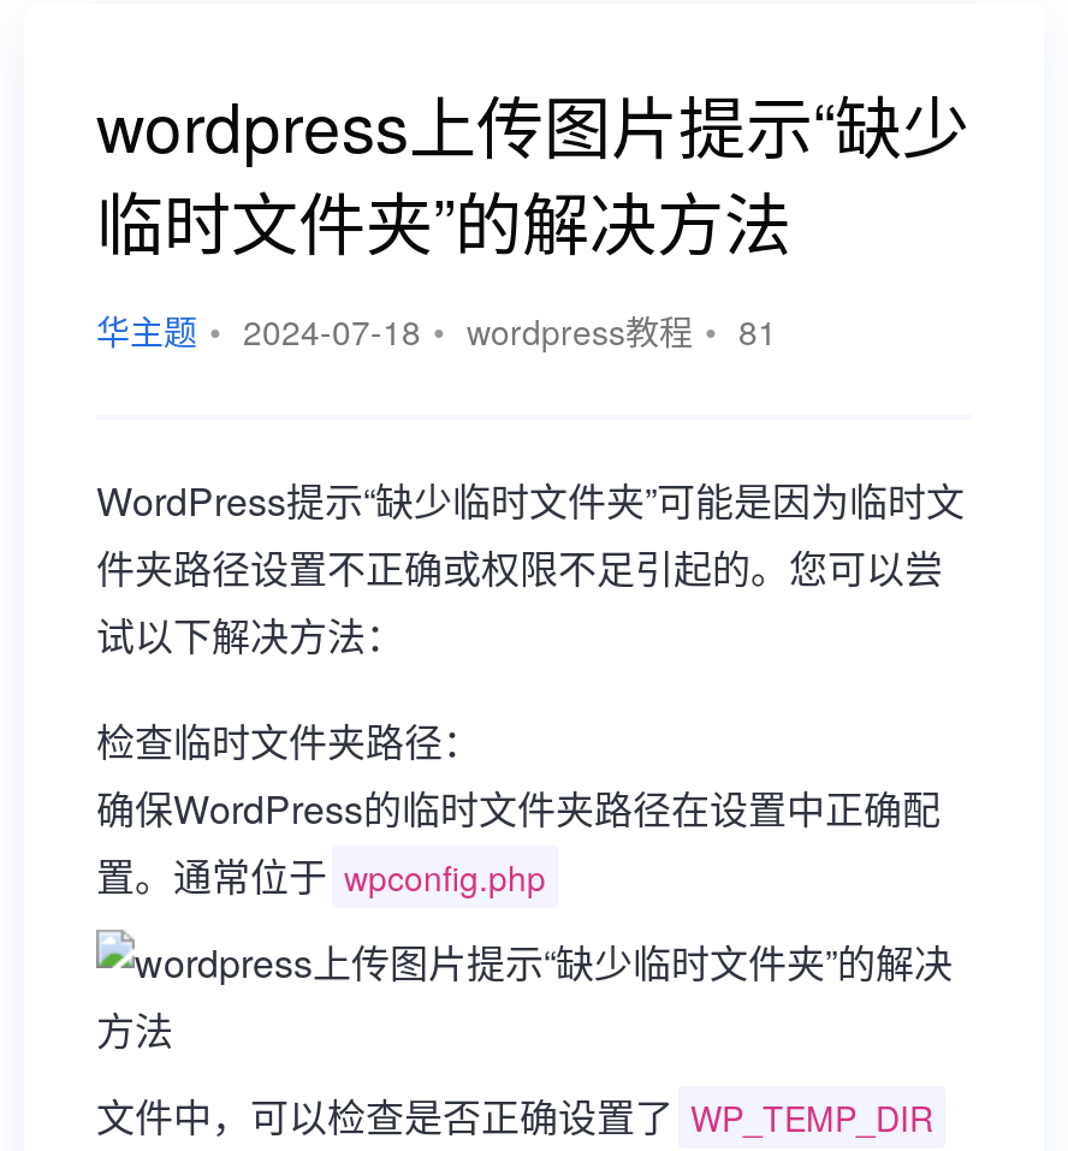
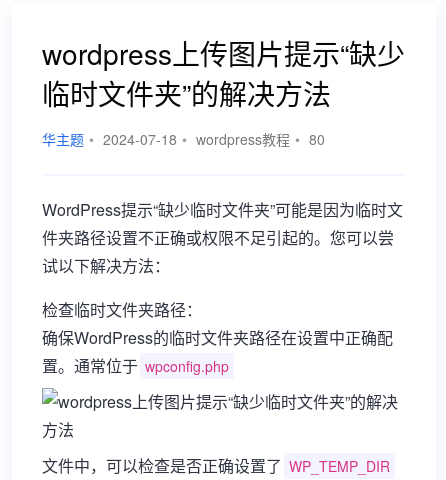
[96,307,777,355] 华主题 • 2024-07-18 • wordpress教程 • 81 -> [42,129,325,149] 华主题 • 2024-07-18 • wordpress教程 • 80

